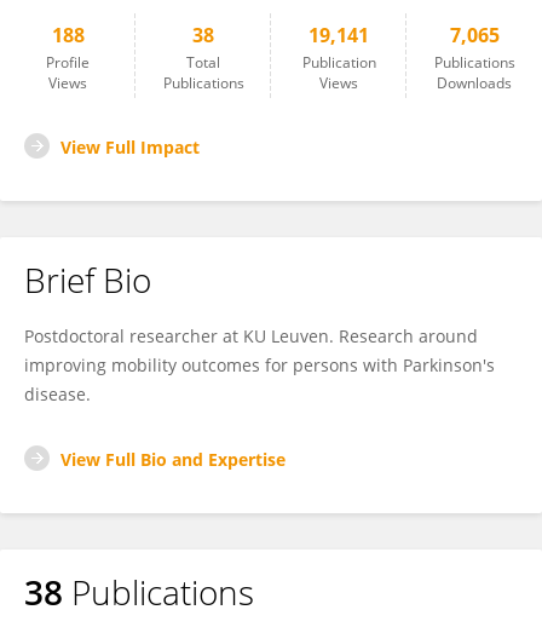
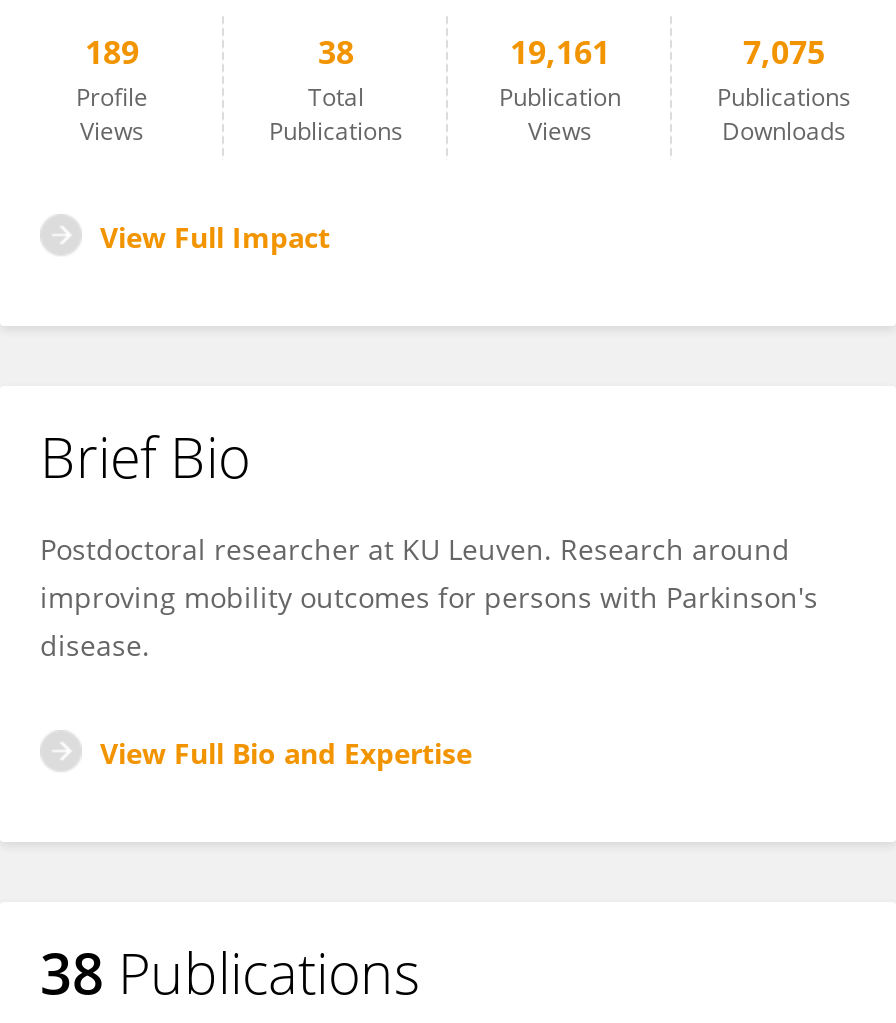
[51,22,84,48] 188 -> [85,30,139,74] 189
[309,22,369,48] 19,141 -> [510,30,610,74] 19,161
[449,22,499,48] 7,065 -> [743,30,825,74] 7,075

